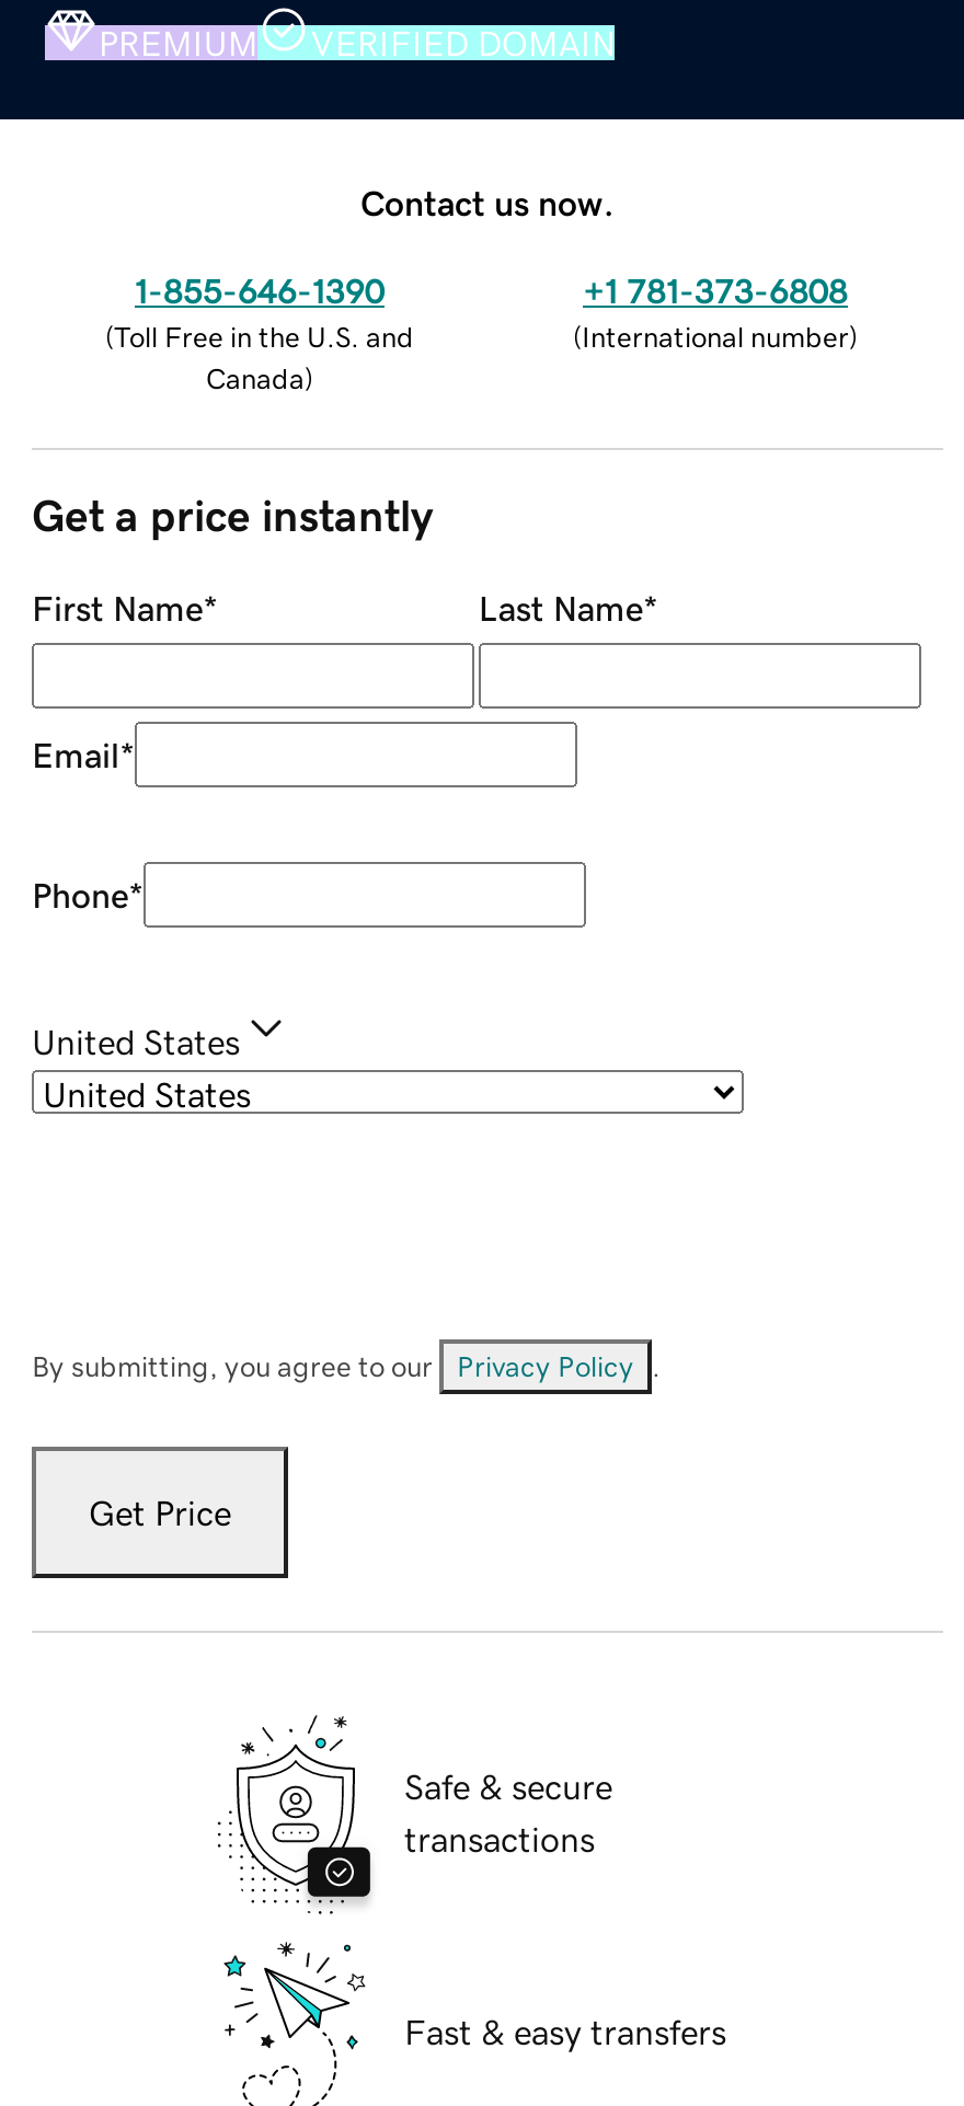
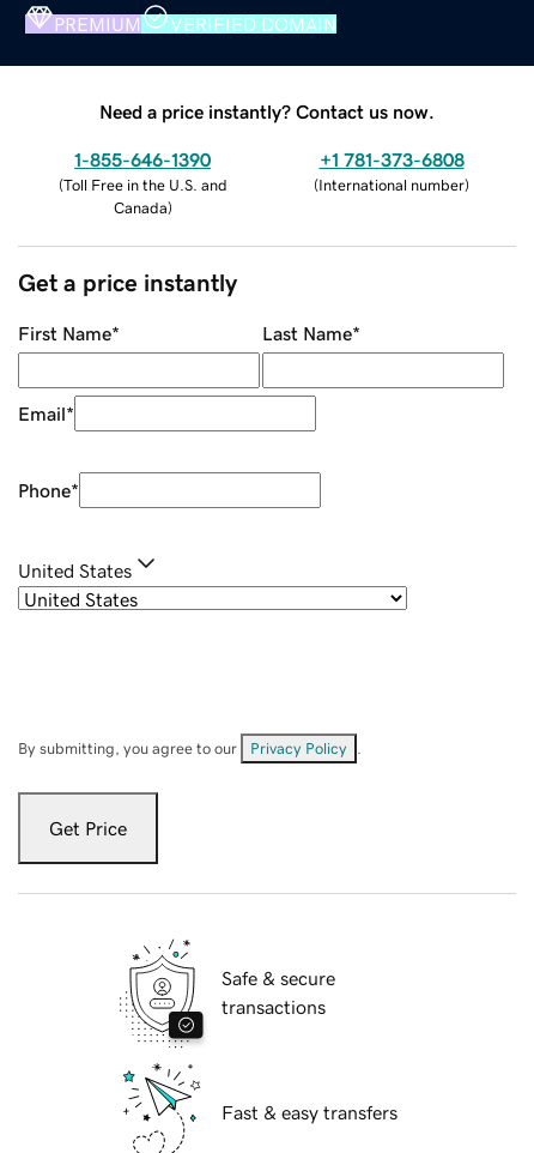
[360,184,615,219] Contact us now. -> [99,101,435,121] Need a price instantly? Contact us now.

